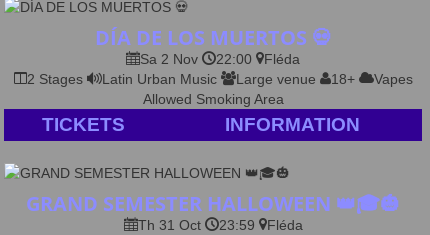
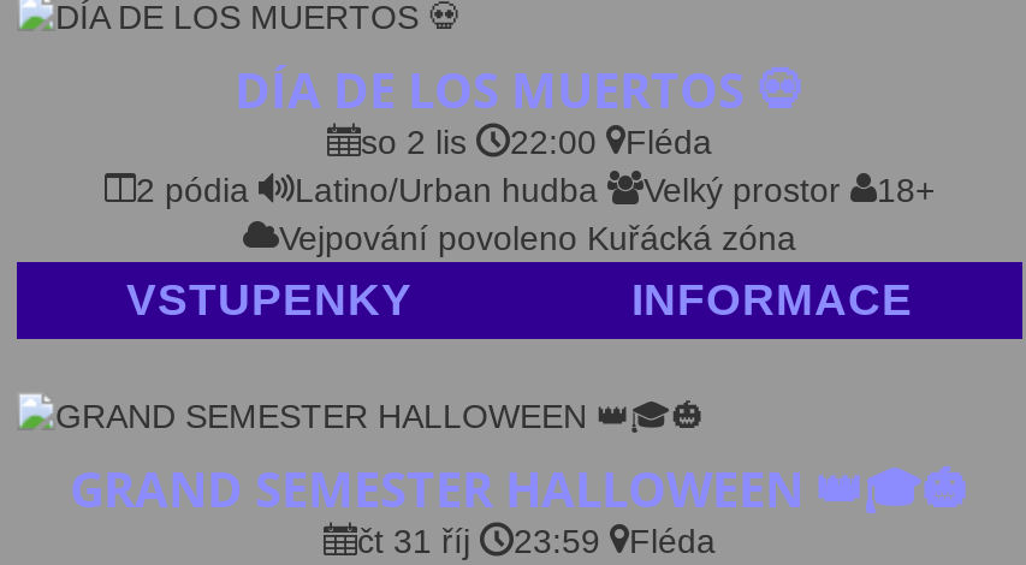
[140,51,300,67] Sa 2 Nov 22:00 Fléda -> [361,124,712,162] so 2 lis 22:00 Fléda
[26,71,315,87] 2 Stages | Latin Urban Music | Large venue -> [136,172,841,210] 2 pódia | Latino/Urban hudba | Velký prostor
[42,71,412,135] Vapes | Allowed Smoking Area | TICKETS | INFORMATION -> [126,220,913,326] Vejpování povoleno Kuřácká zóna | VSTUPENKY | INFORMACE
[137,217,302,233] Th 31 Oct 23:59 Fléda -> [357,521,716,559] čt 31 říj 23:59 Fléda

